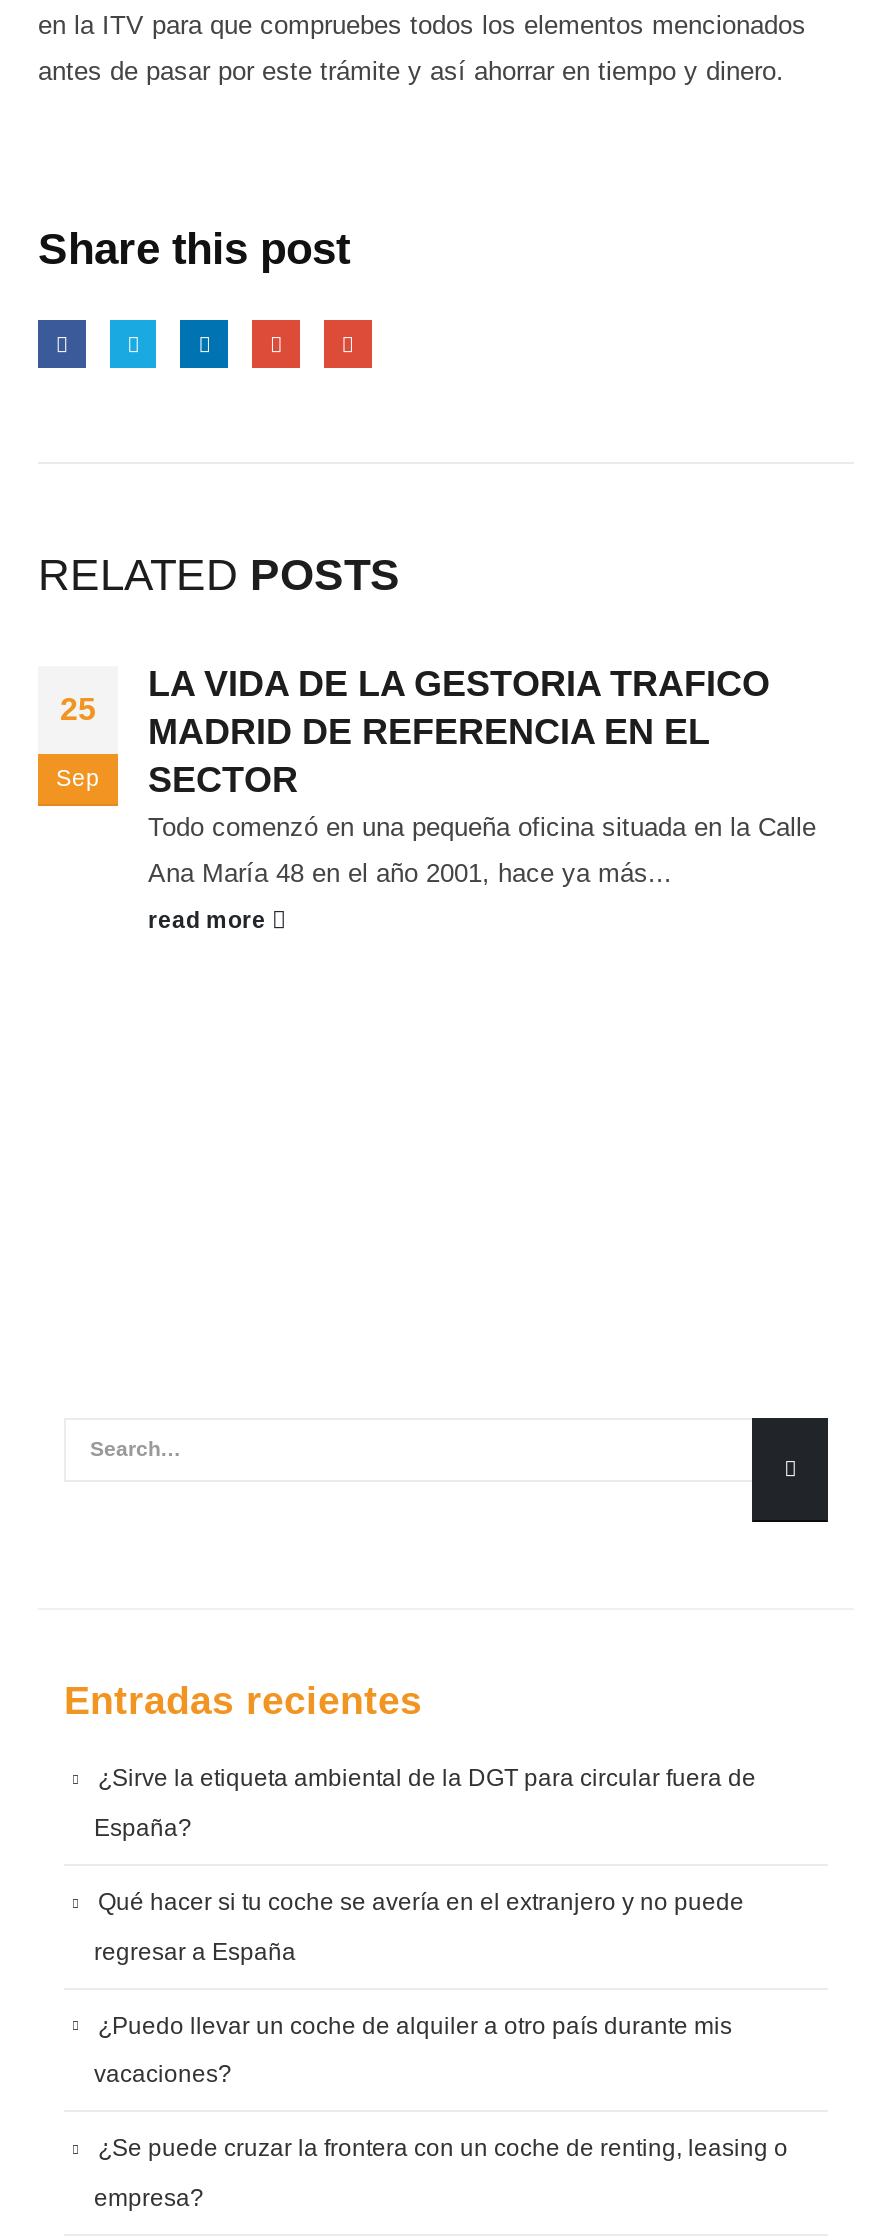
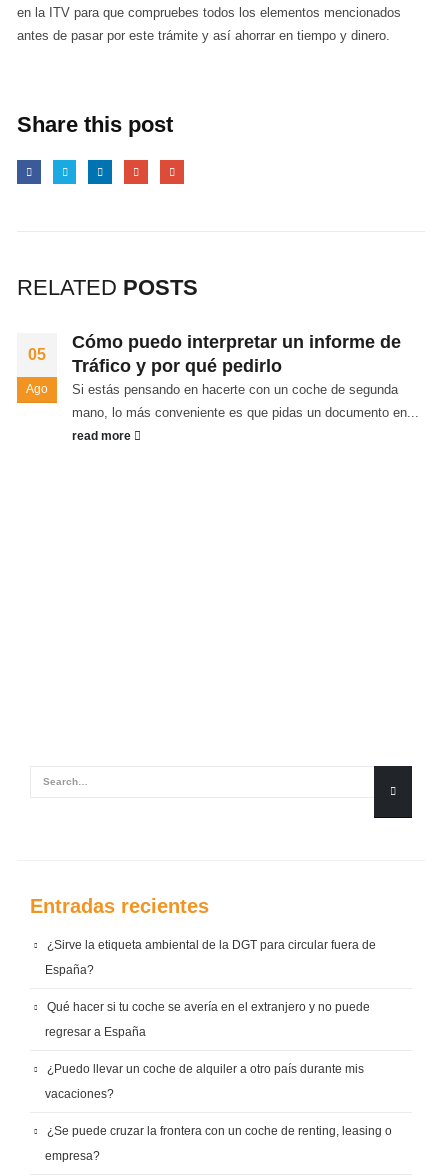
[148,664,816,842] LA VIDA DE LA GESTORIA TRAFICO | MADRID DE REFERENCIA EN EL | SECTOR | Todo comenzó en una pequeña oficina situada en la Calle -> [72,332,401,397] Cómo puedo interpretar un informe de | Tráfico y por qué pedirlo | Si estás pensando en hacerte con un coche de segunda
[60,692,96,726] 25 -> [28,346,46,363] 05
[56,764,100,790] Sep -> [26,382,48,395] Ago
[148,858,672,888] Ana María 48 en el año 2001, hace ya más... -> [72,405,419,420] mano, lo más conveniente es que pidas un documento en...
moved [148,906,272,932] -> [72,429,134,442]: read more

